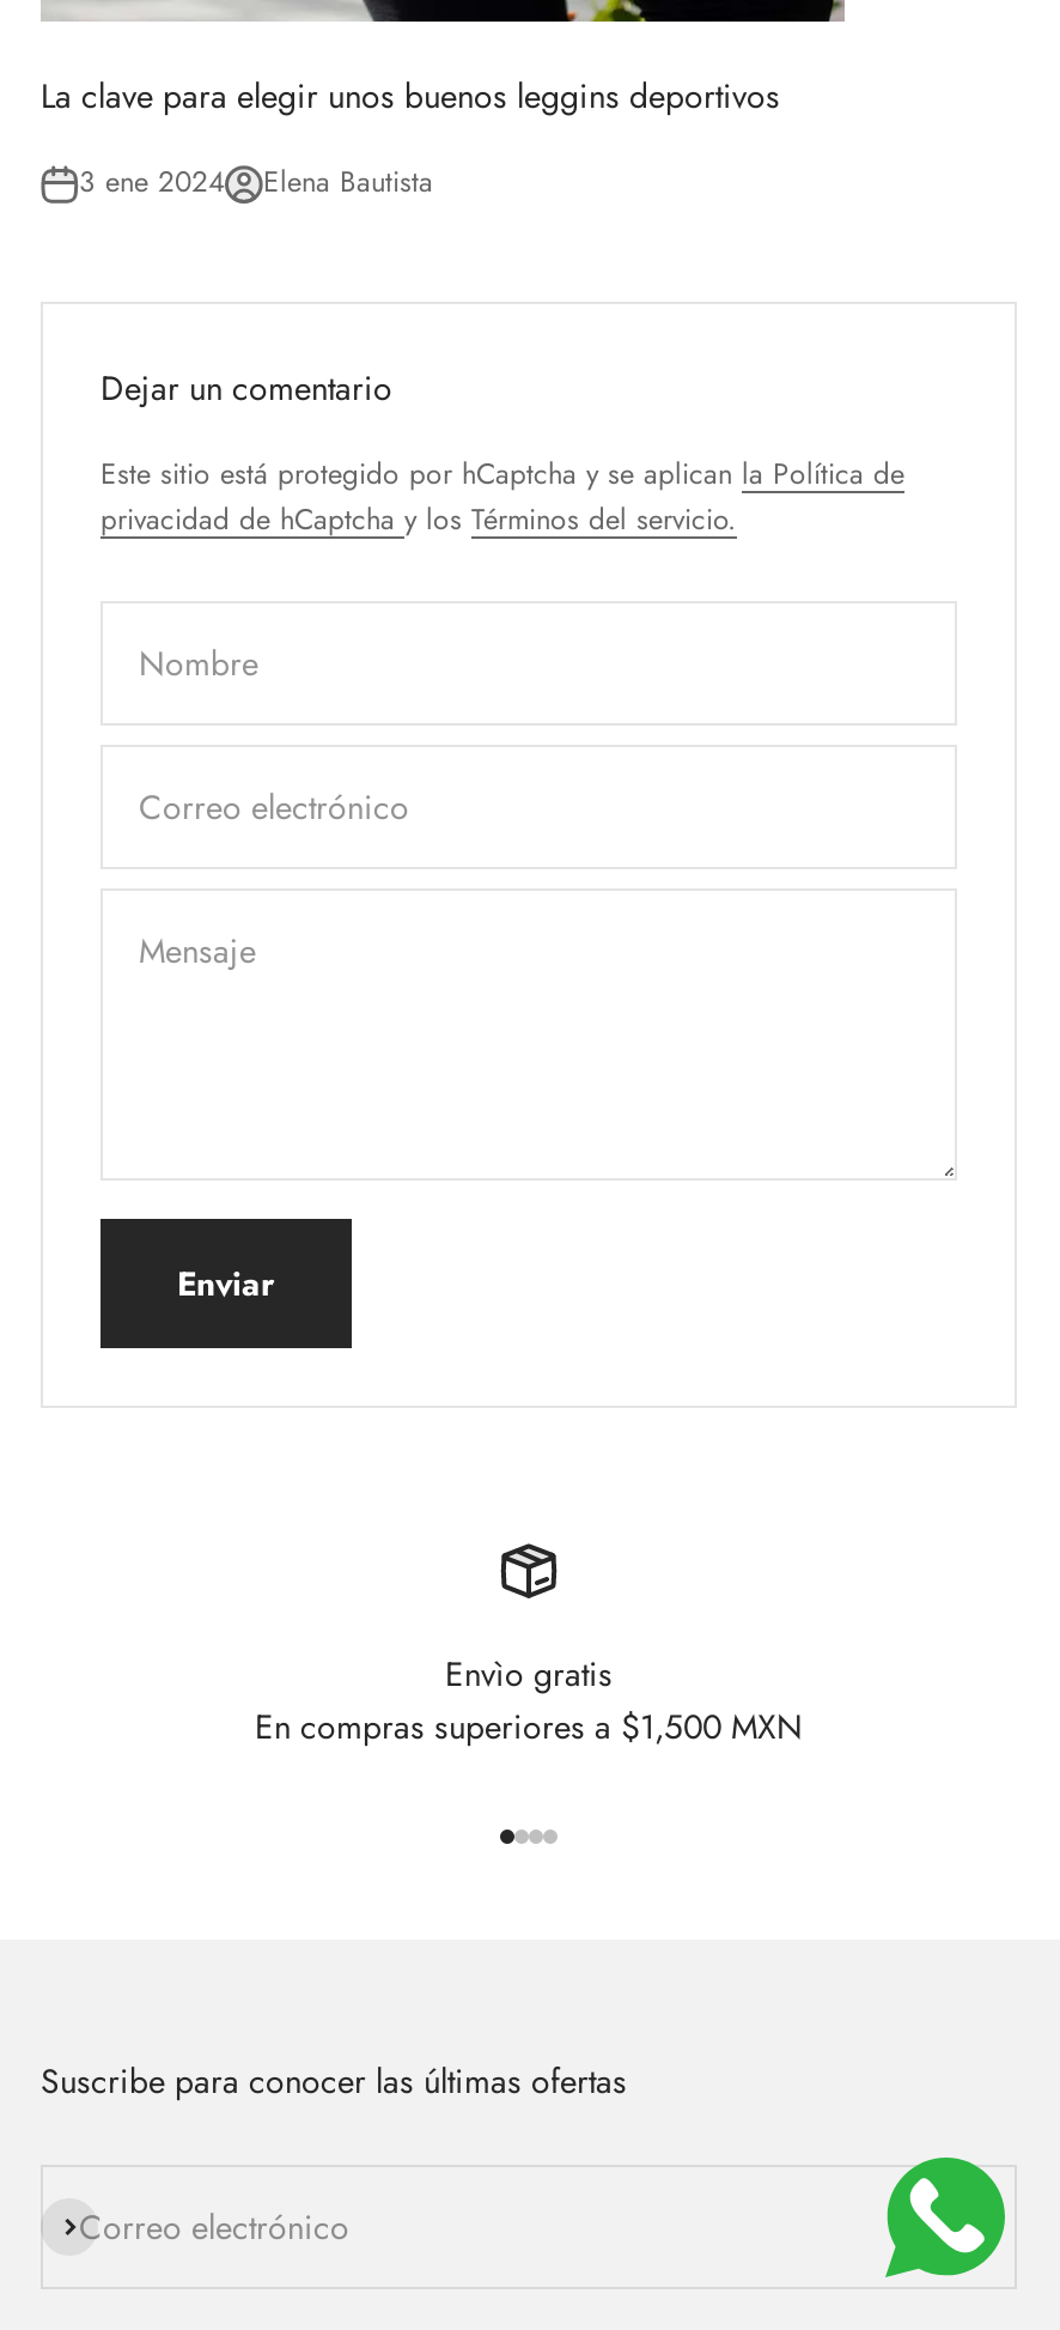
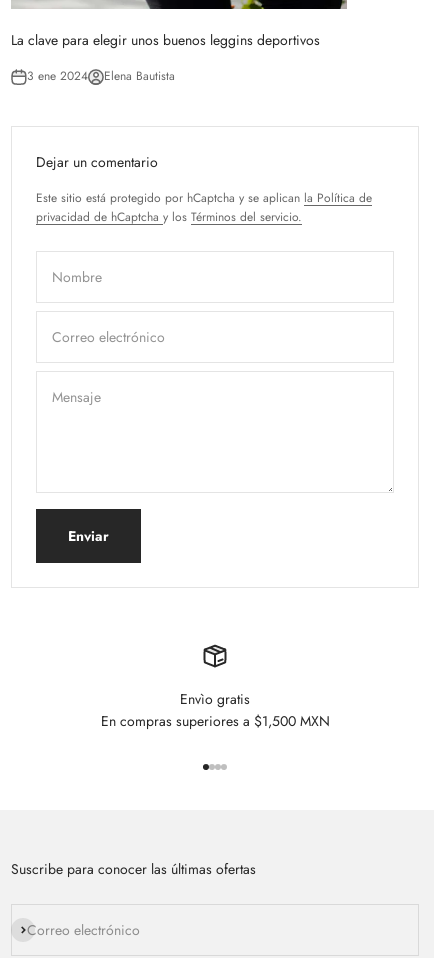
[883,2155,1007,2280] [image] -> none

